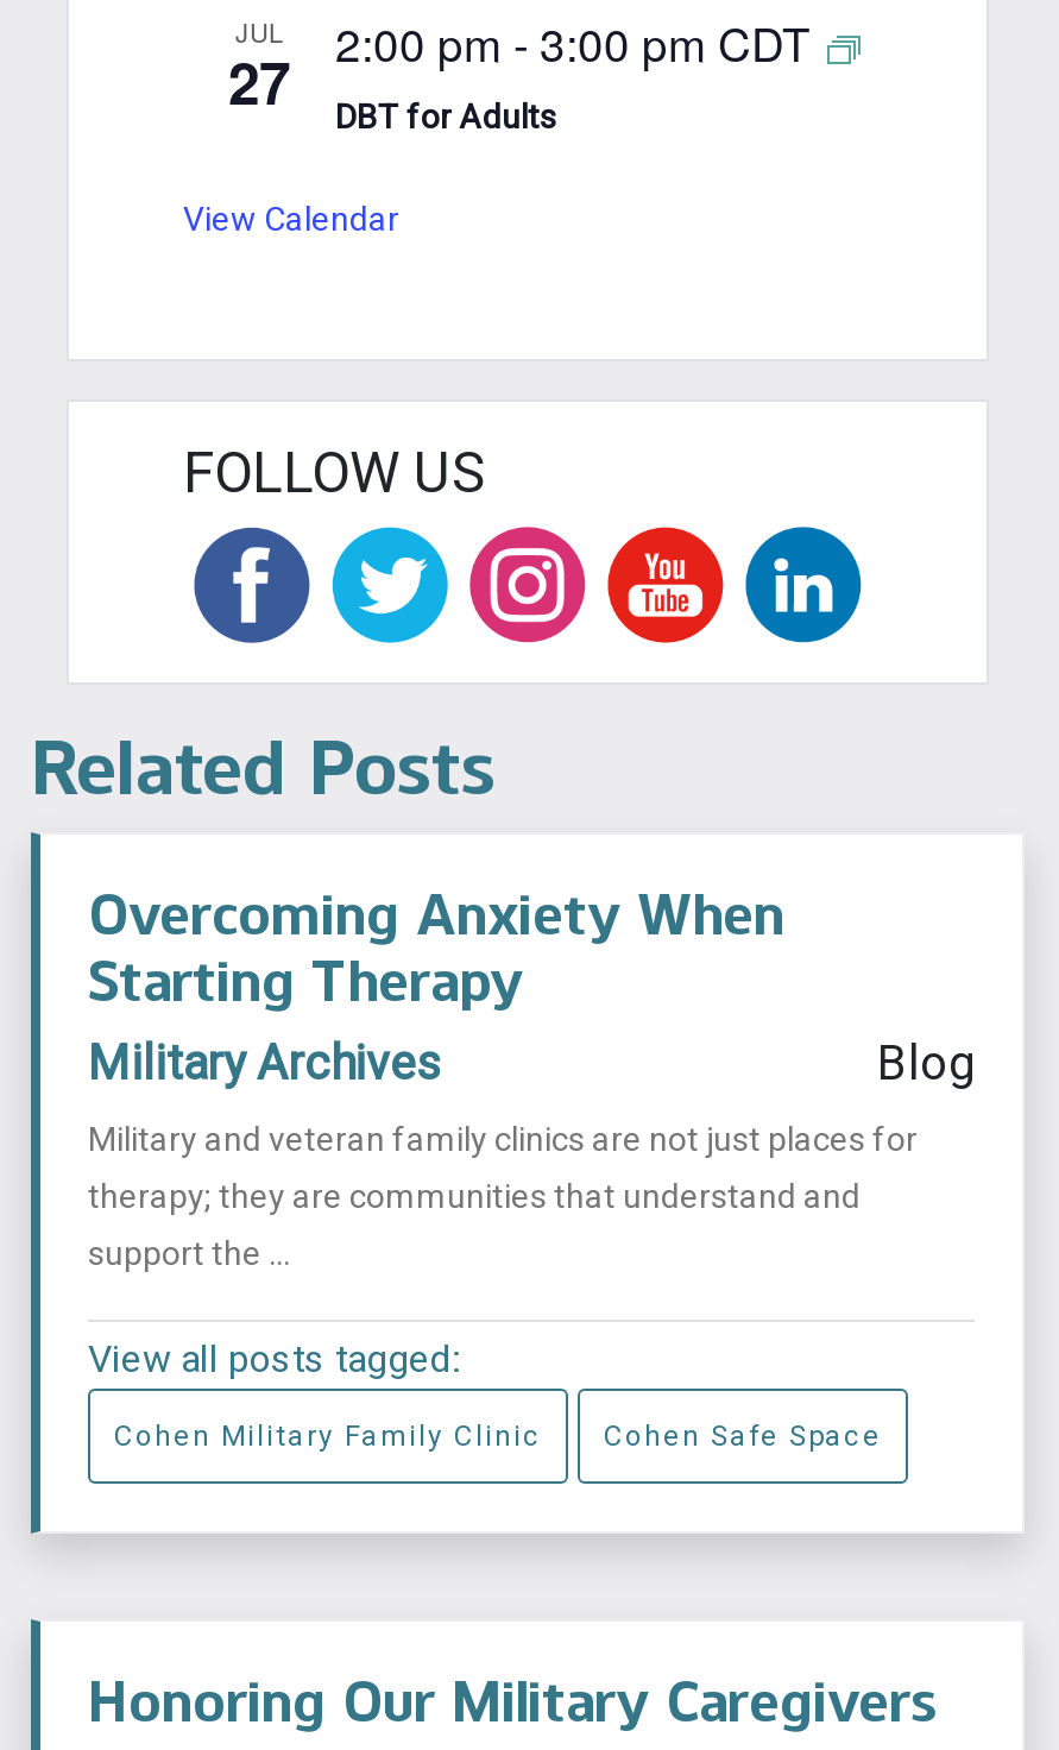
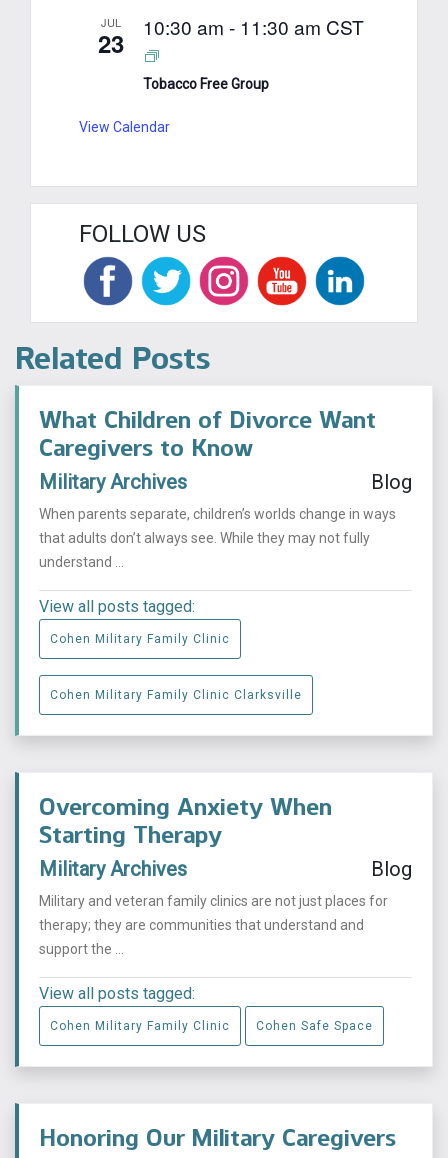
[228,10,822,136] 27 | 2:00 pm - 3:00 pm CDT | DBT for Adults -> [98,13,364,92] 23 | 10:30 am - 11:30 am CST | Tobacco Free Group
none -> [13,387,425,741] [image] | What Children of Divorce Want | Caregivers to Know | Military Archives | Blog | When parents separate, children’s worlds change in ways | that adults don’t always see. While they may not fully | understand ... | View all posts tagged: | Cohen Military Family Clinic
none -> [50,688,302,702] Cohen Military Family Clinic Clarksville

